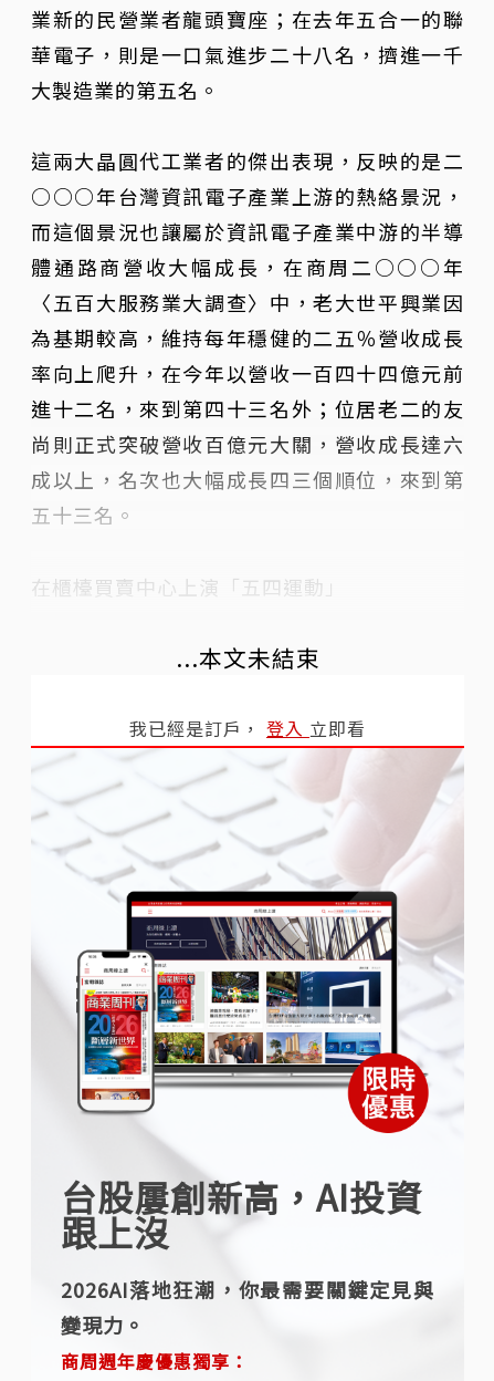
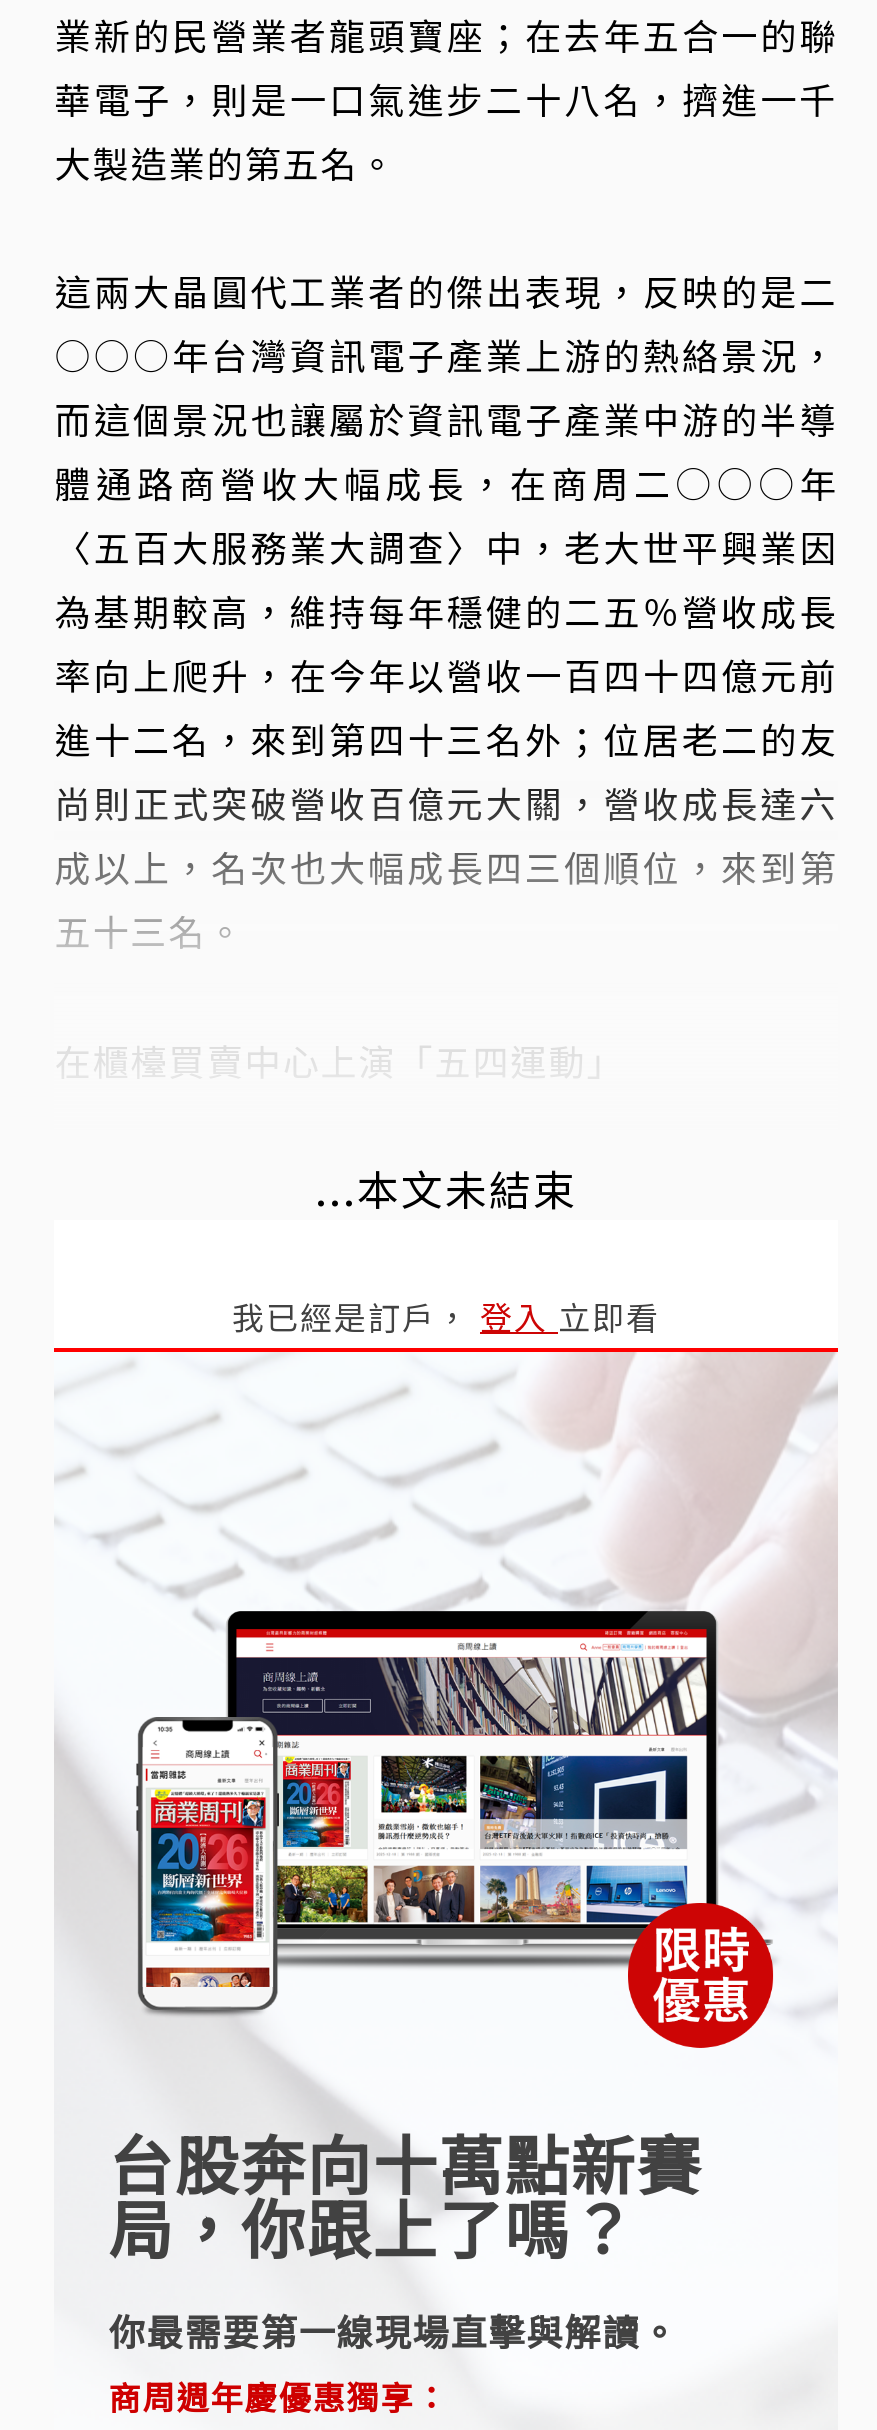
[61,1171,434,1340] 台股屢創新高，AI投資 | 跟上沒 | 2026AI落地狂潮，你最需要關鍵定見與 | 變現力。 -> [108,2117,702,2357] 台股奔向十萬點新賽 | 局，你跟上了嗎？ | 你最需要第一線現場直擊與解讀。

